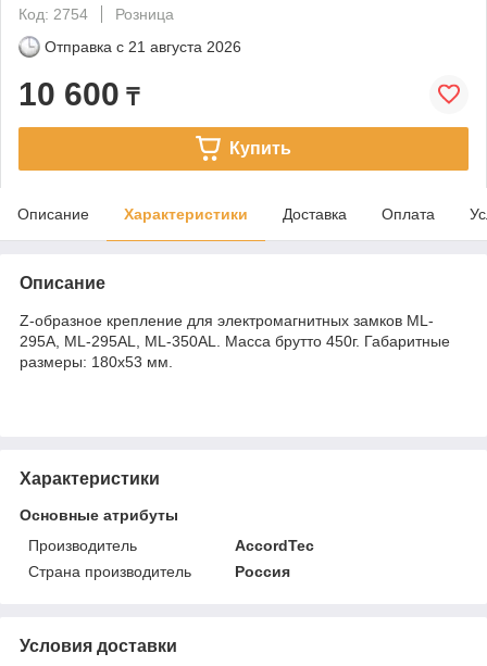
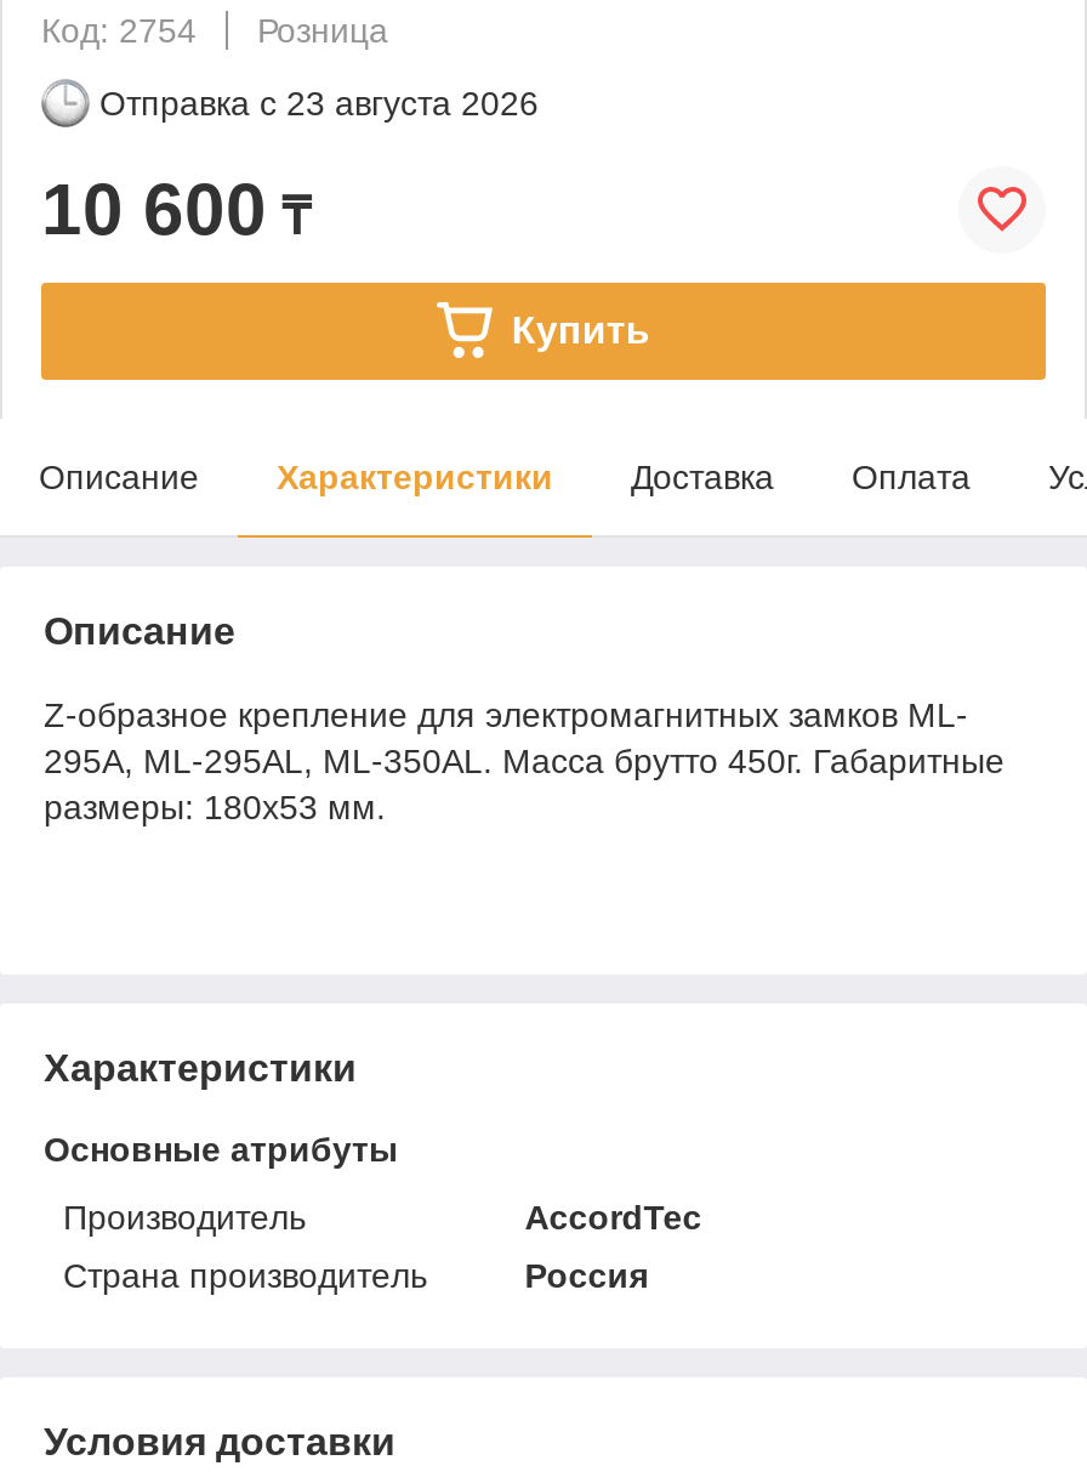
[45,38,241,55] Отправка с 21 августа 2026 -> [99,83,539,122] Отправка с 23 августа 2026

